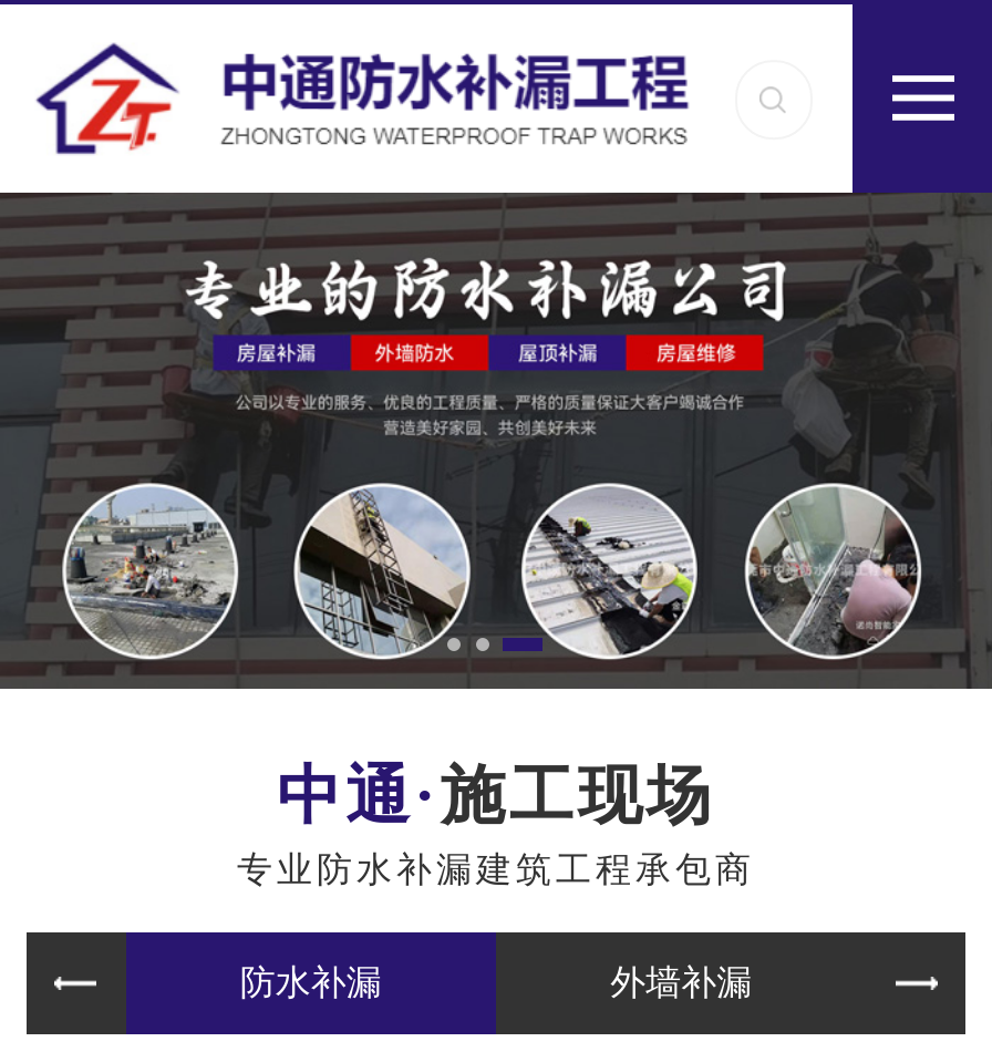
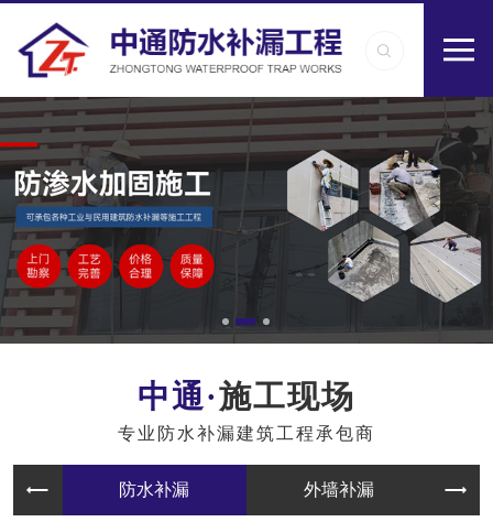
[7,195,985,673] [image] -> [3,98,490,335] [image]

